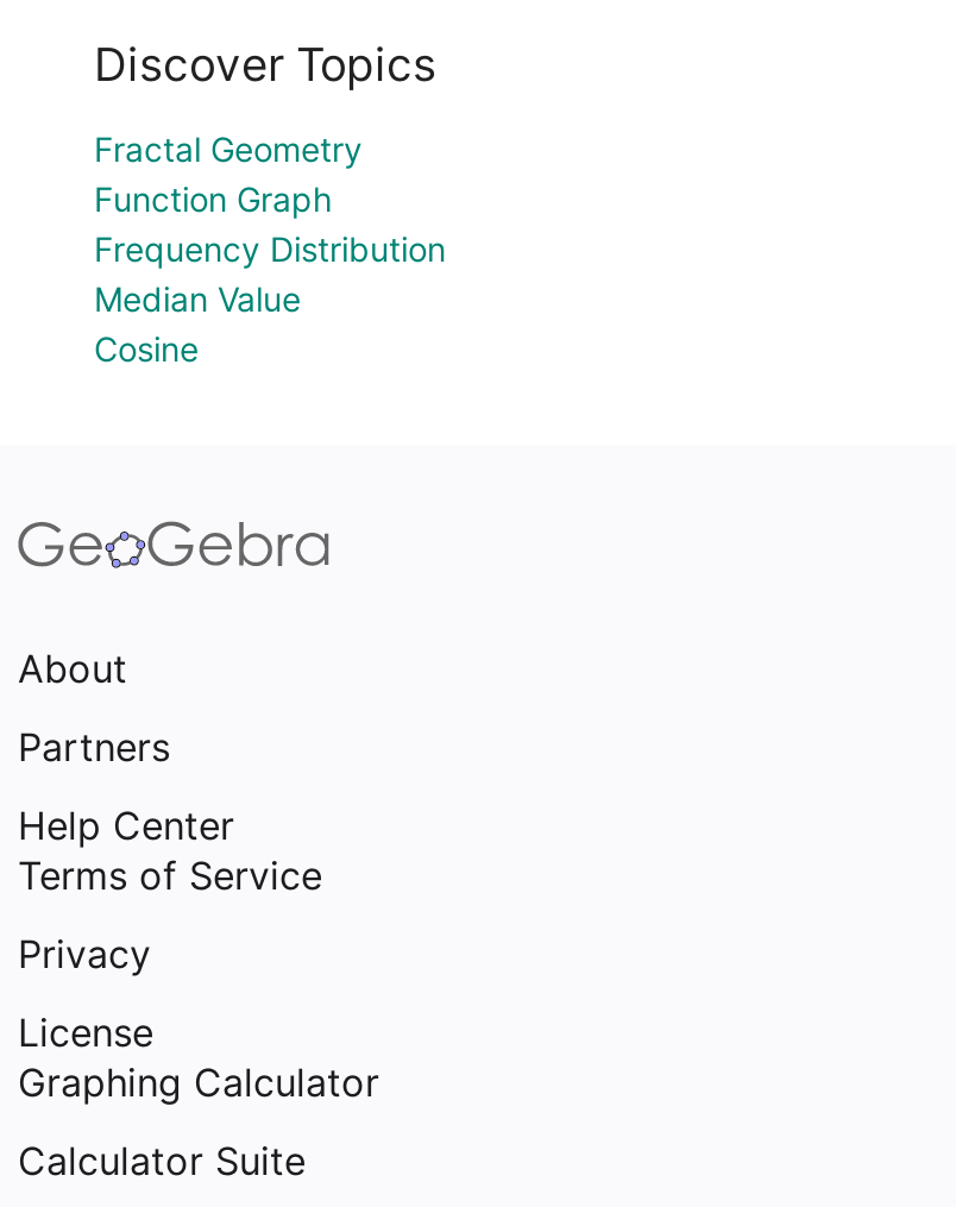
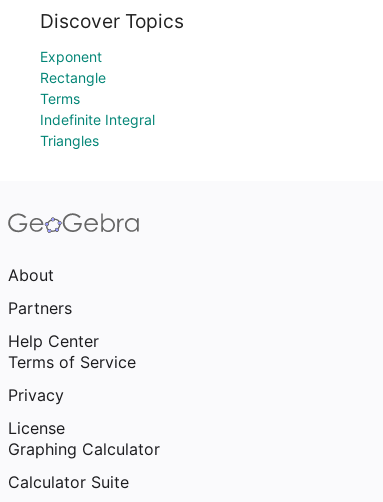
[94,128,446,369] Fractal Geometry | Function Graph | Frequency Distribution | Median Value | Cosine -> [40,48,155,149] Exponent | Rectangle | Terms | Indefinite Integral | Triangles

